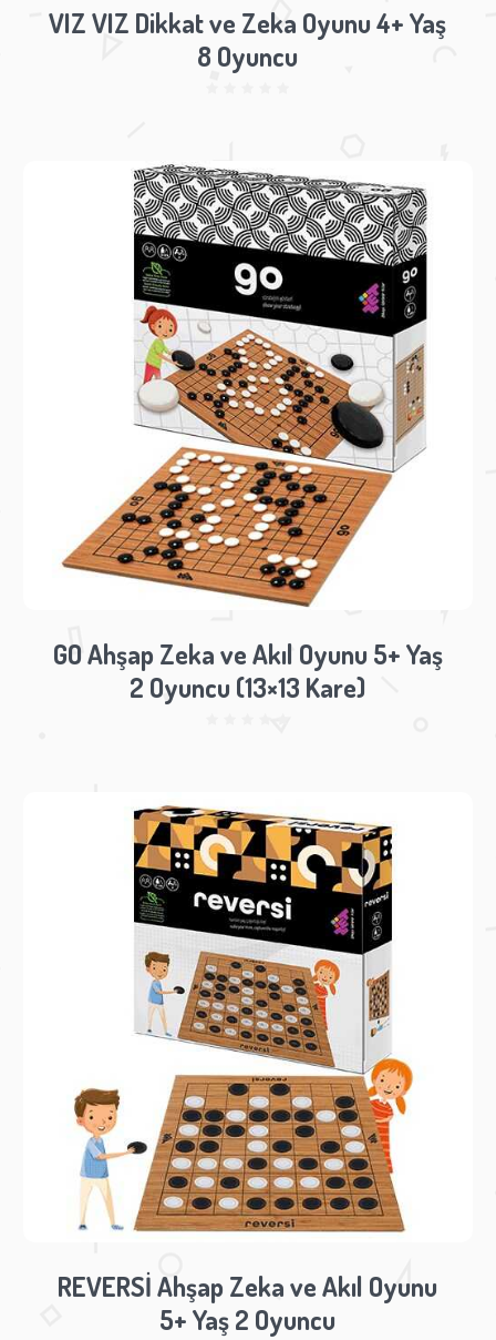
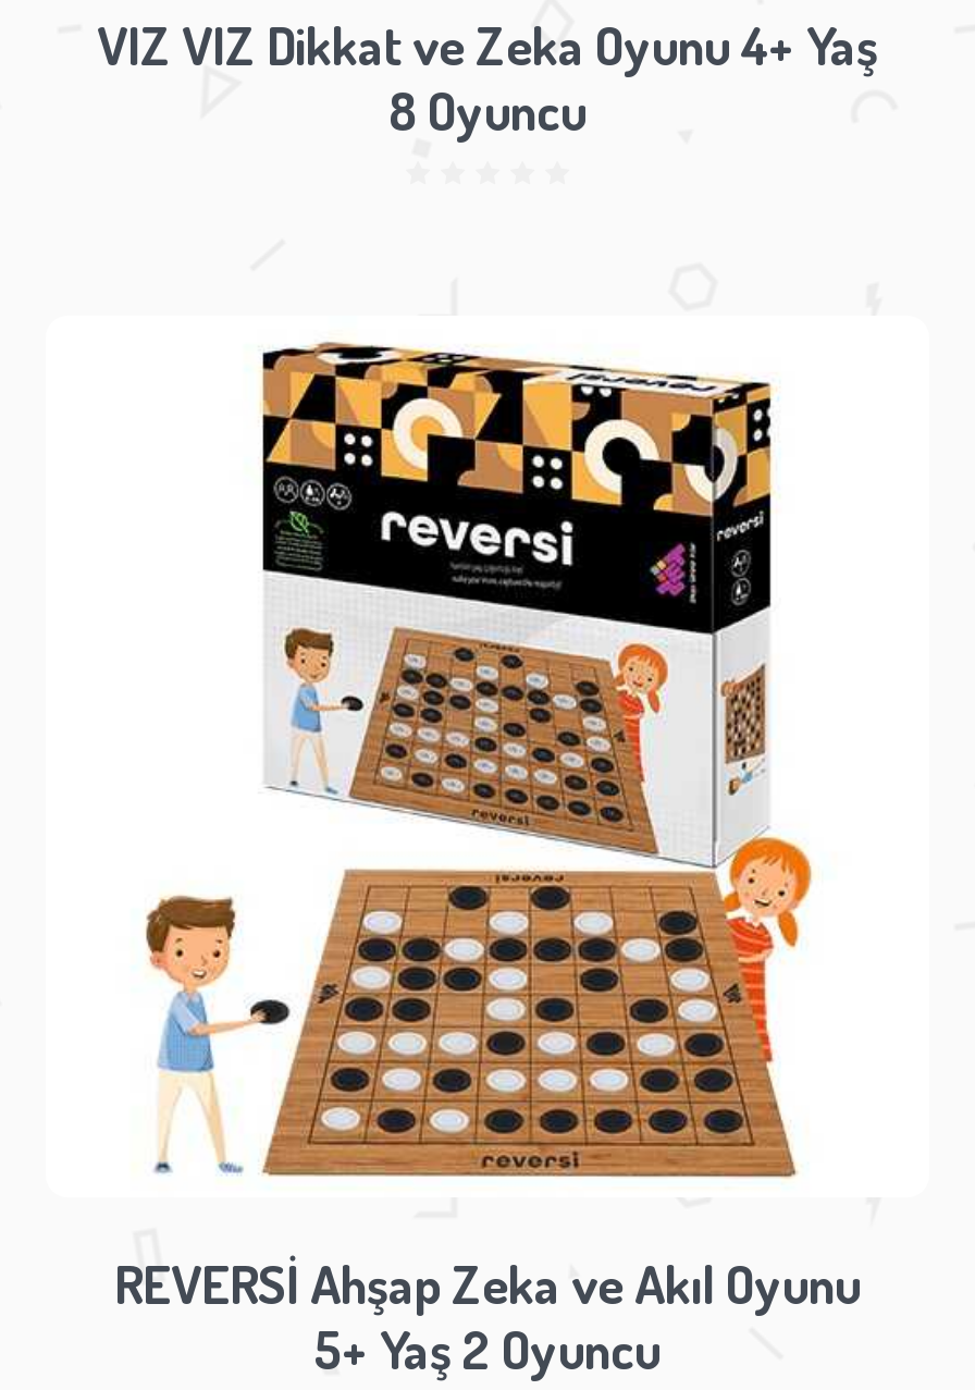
[53,163,443,704] [image] | GO Ahşap Zeka ve Akıl Oyunu 5+ Yaş | 2 Oyuncu (13×13 Kare) -> none

